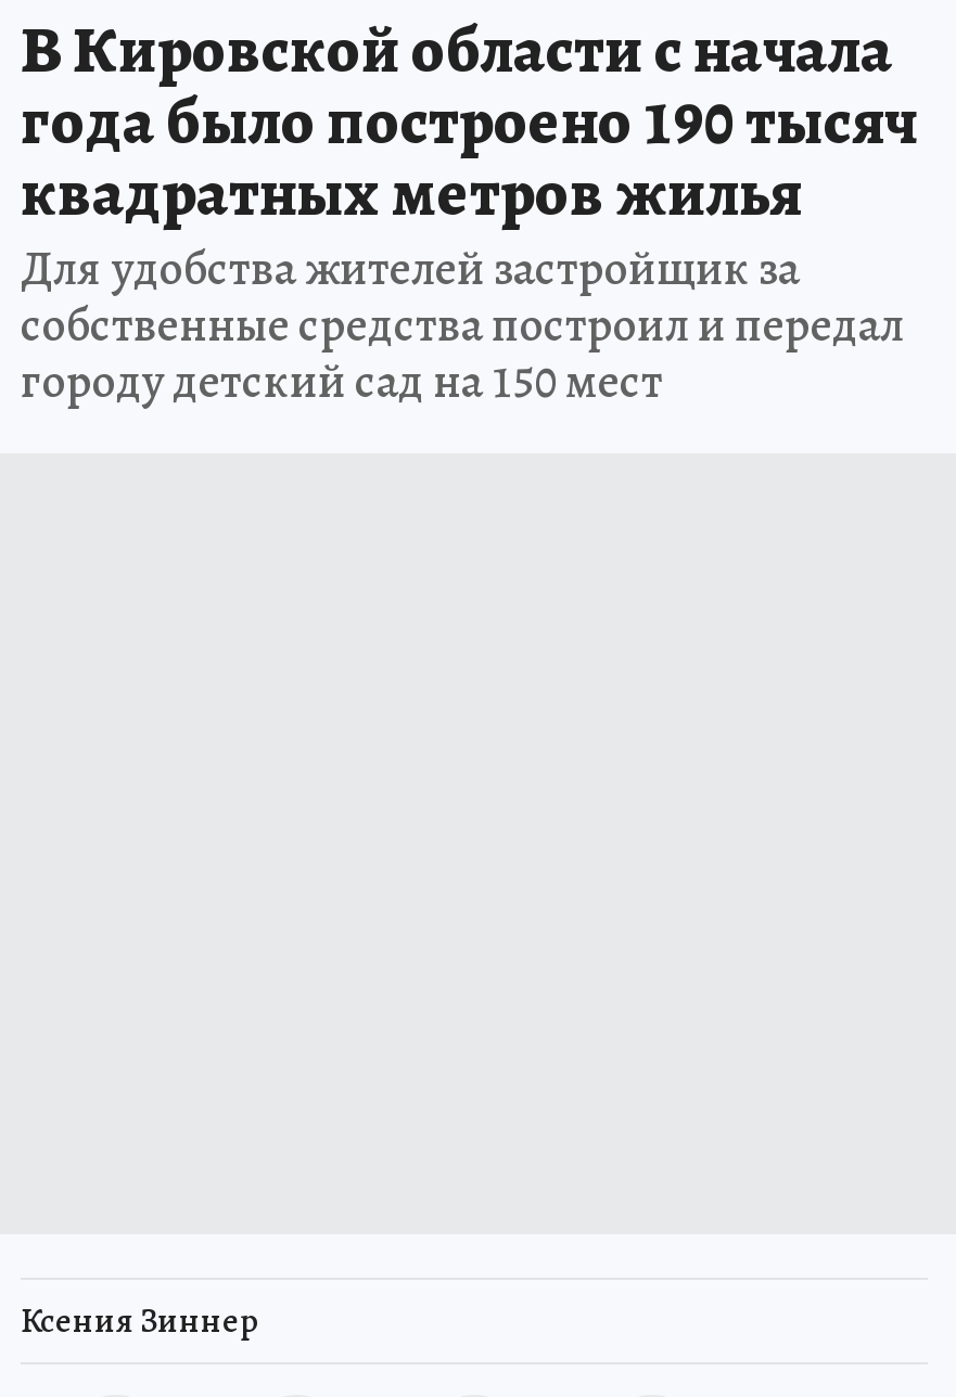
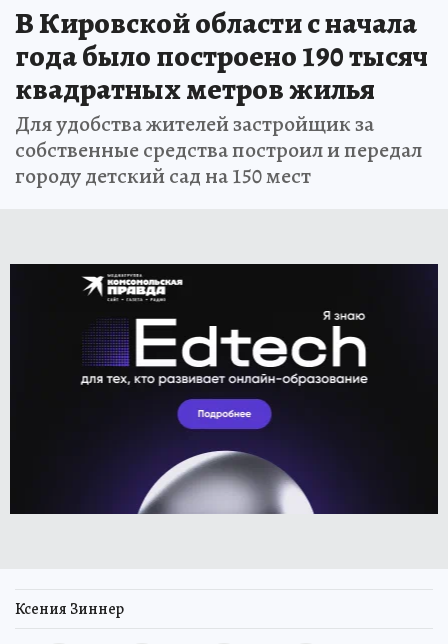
none -> [9,263,439,515] [image]

